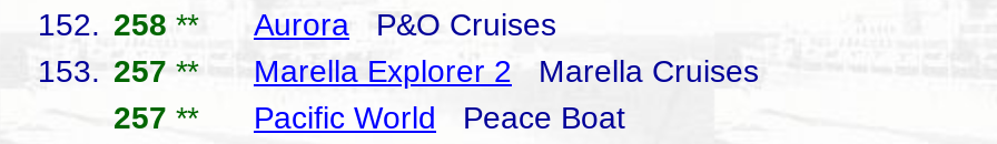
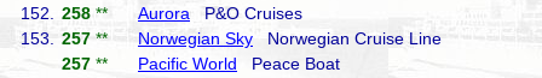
[254,53,759,89] Marella Explorer 2 Marella Cruises -> [138,29,442,48] Norwegian Sky Norwegian Cruise Line

